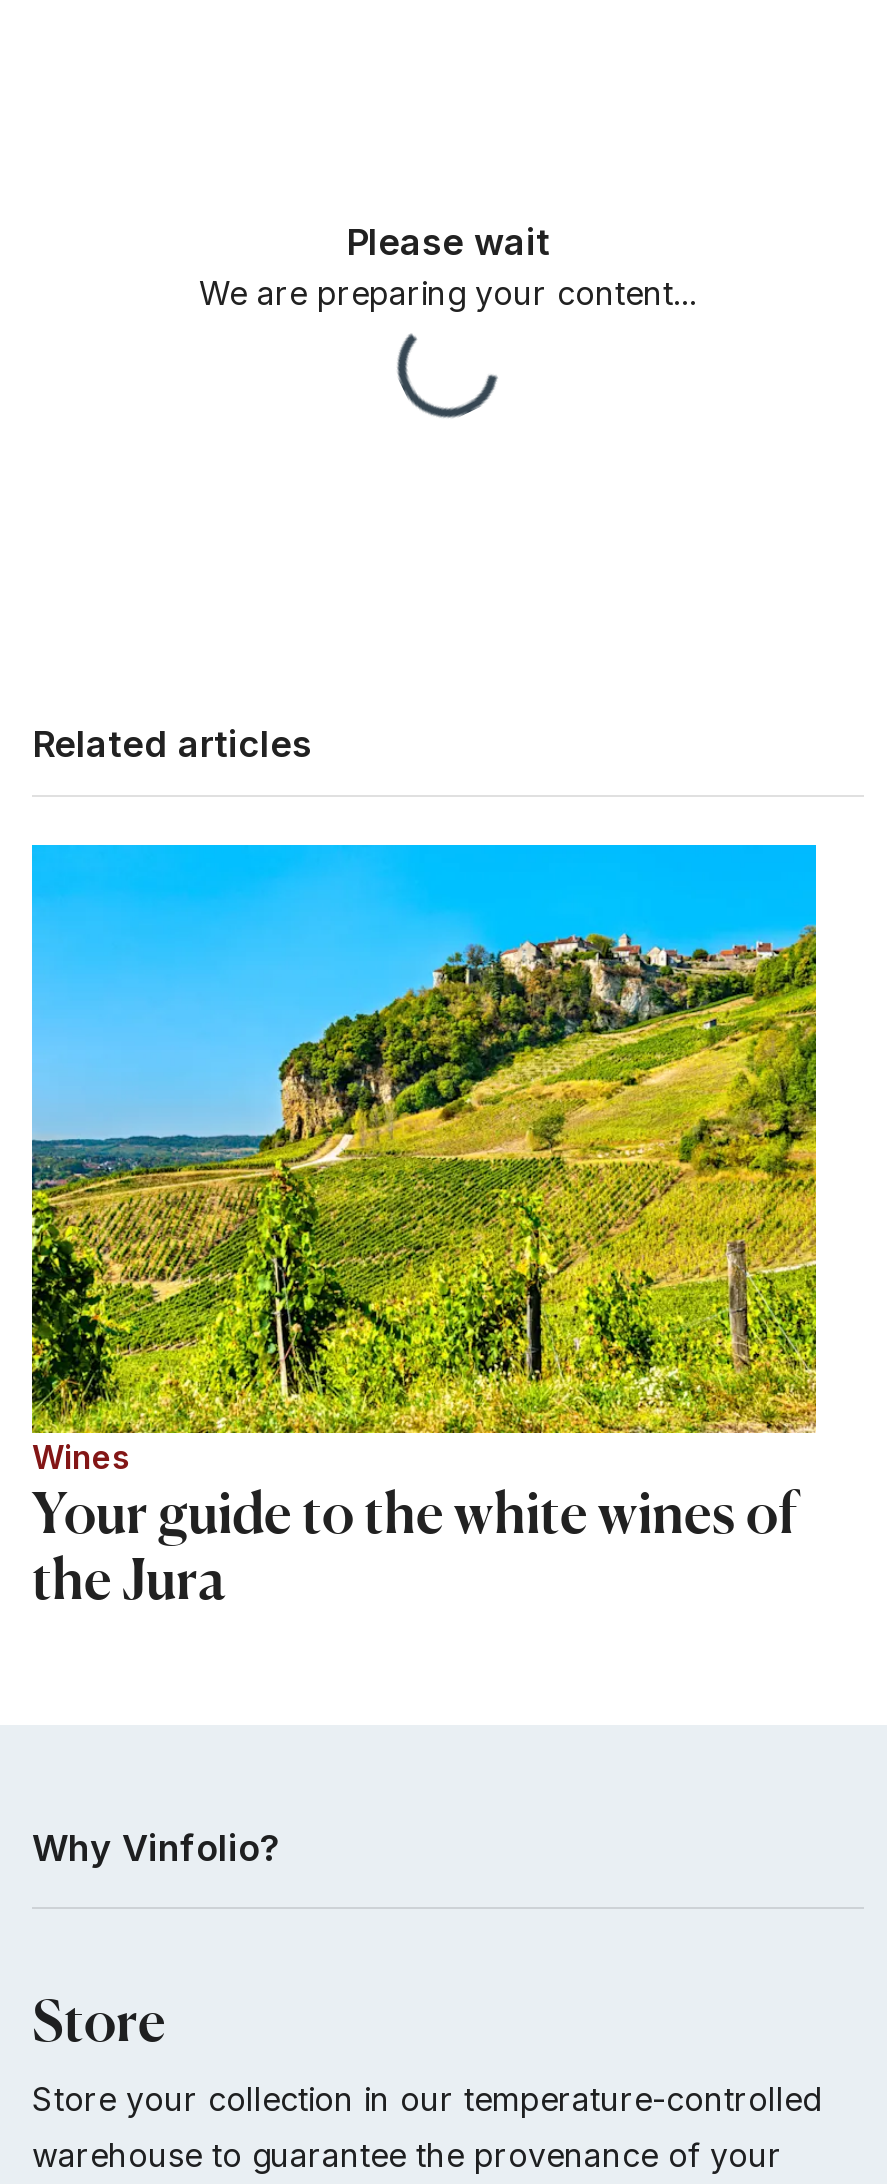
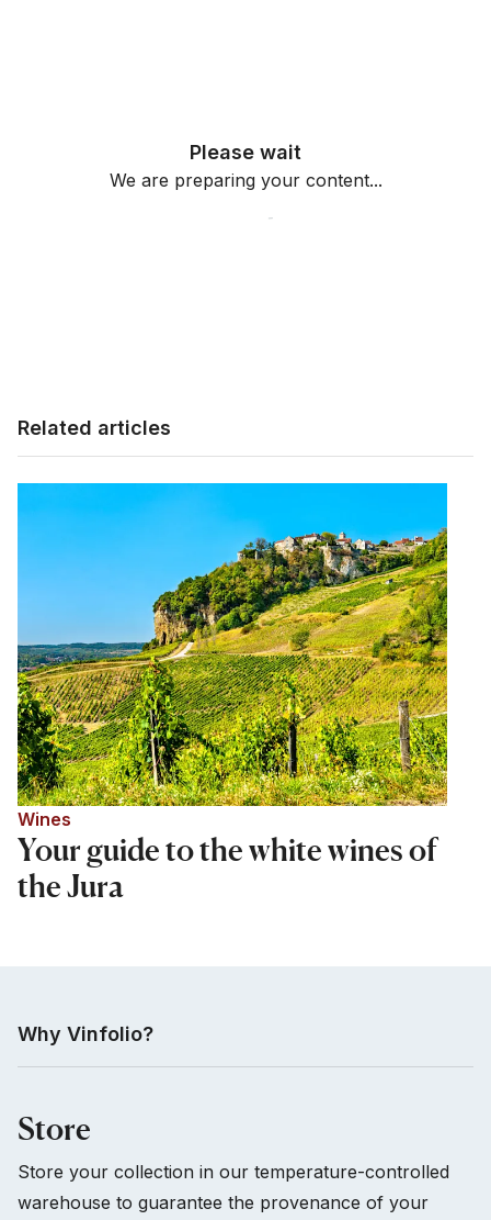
[396,333,498,419] [image] -> none

